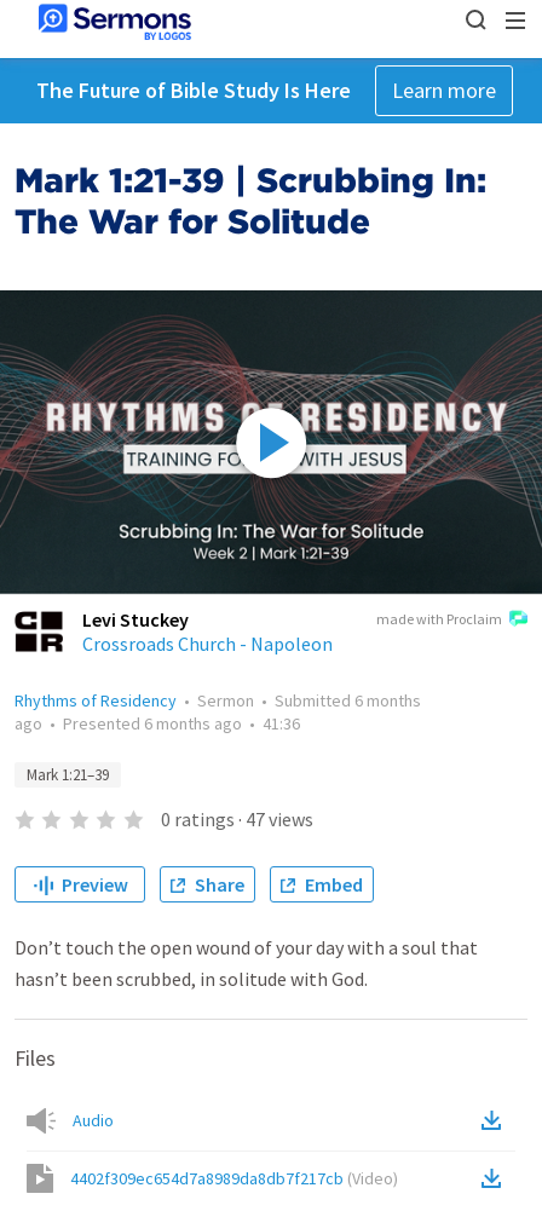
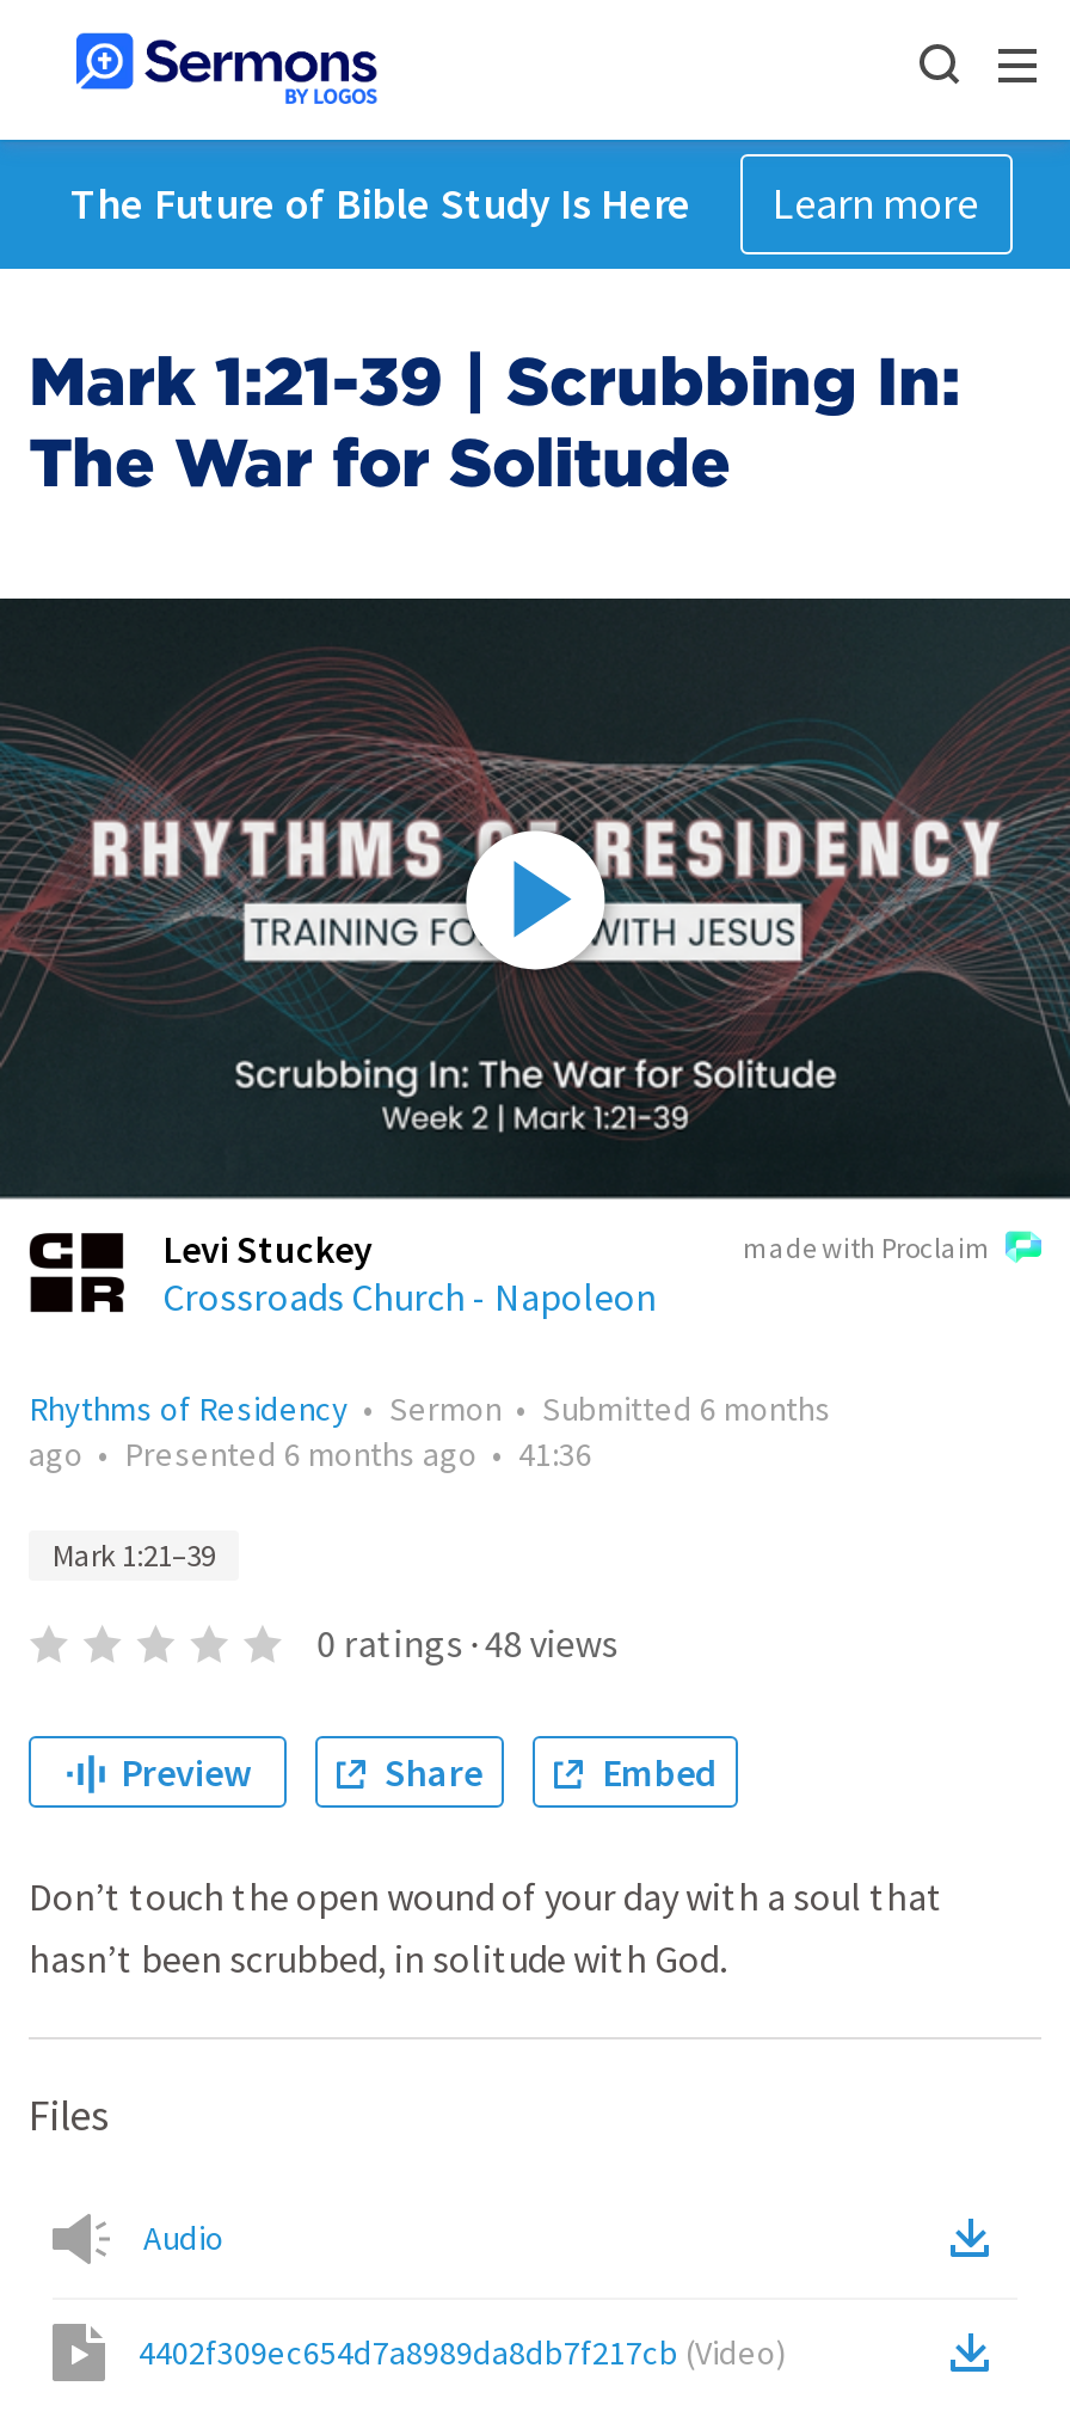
[161,807,313,831] 0 ratings · 47 views -> [317,1619,618,1667] 0 ratings · 48 views

